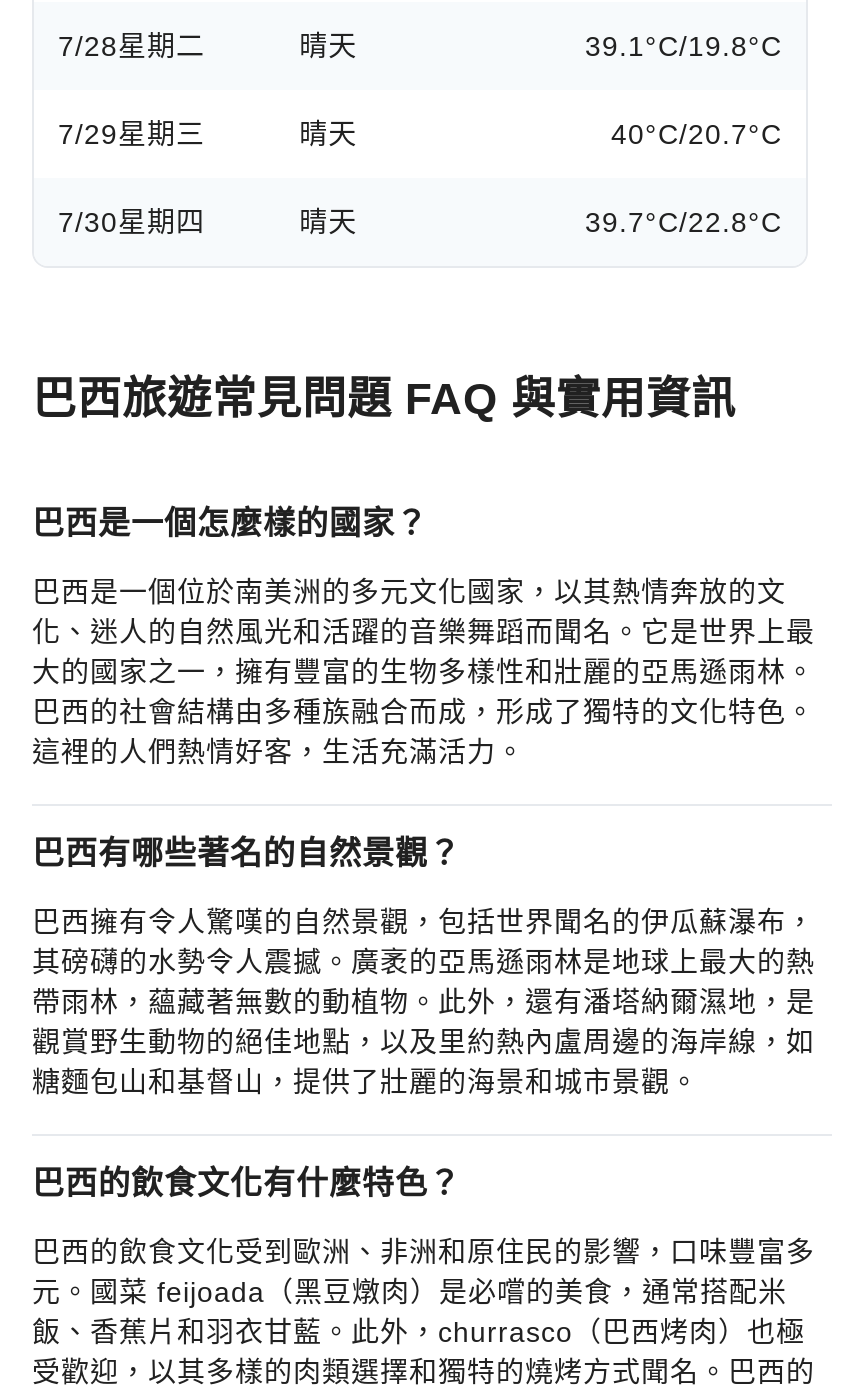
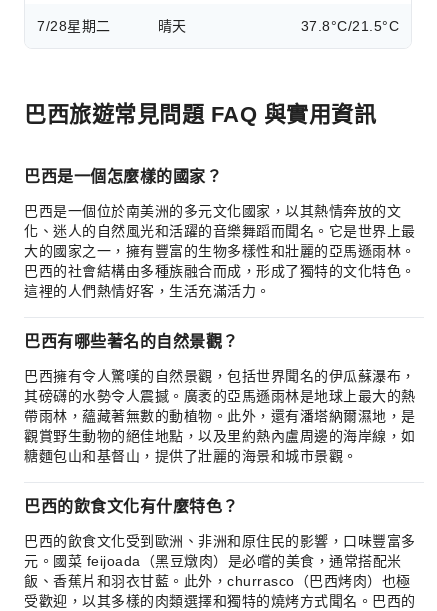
[58,30,782,238] 39.1°C/19.8°C | 7/29星期三 | 晴天 | 40°C/20.7°C | 7/30星期四 | 晴天 | 39.7°C/22.8°C -> [300,18,399,34] 37.8°C/21.5°C

